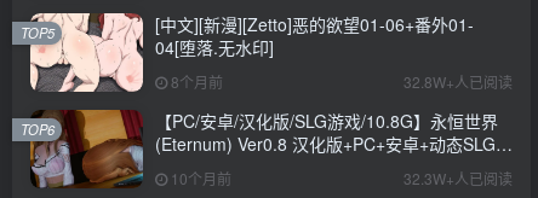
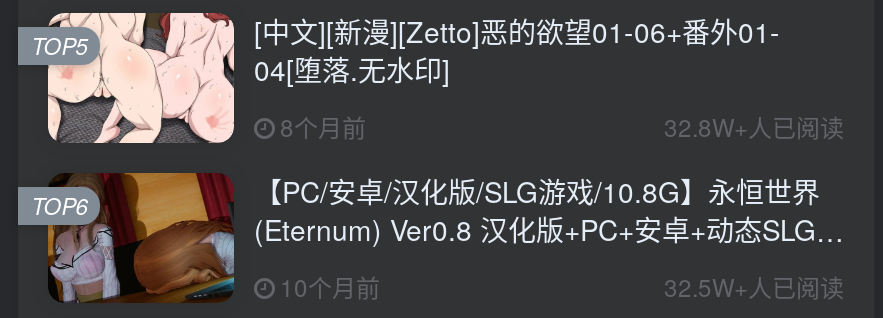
[403,168,513,189] 32.3W+人已阅读 -> [664,270,844,304] 32.5W+人已阅读

